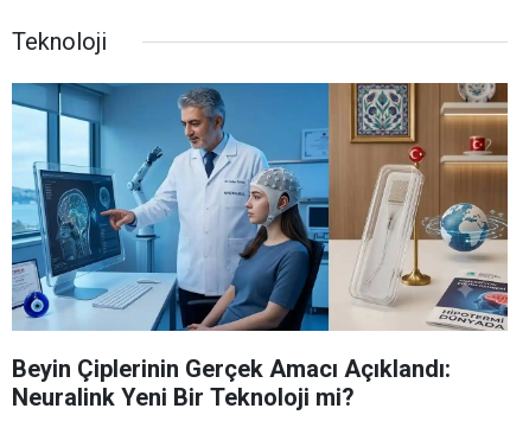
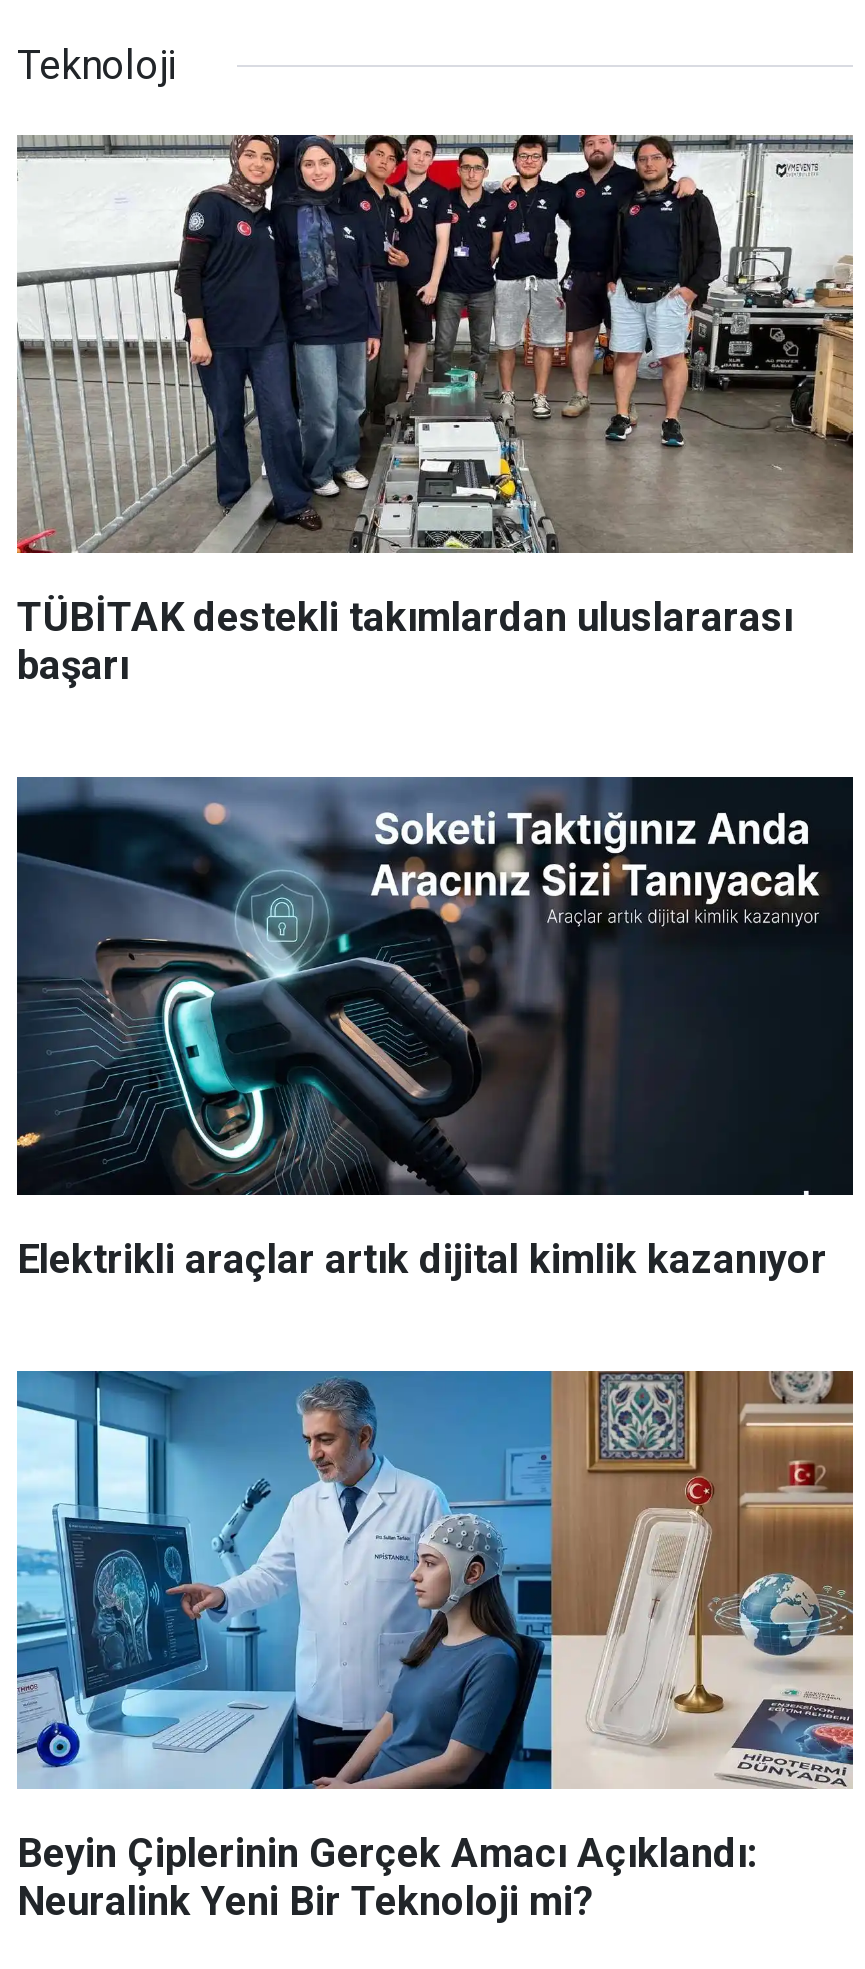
none -> [15,133,855,689] [image] | TÜBİTAK destekli takımlardan uluslararası | başarı
none -> [15,775,855,1283] [image] | Elektrikli araçlar artık dijital kimlik kazanıyor

